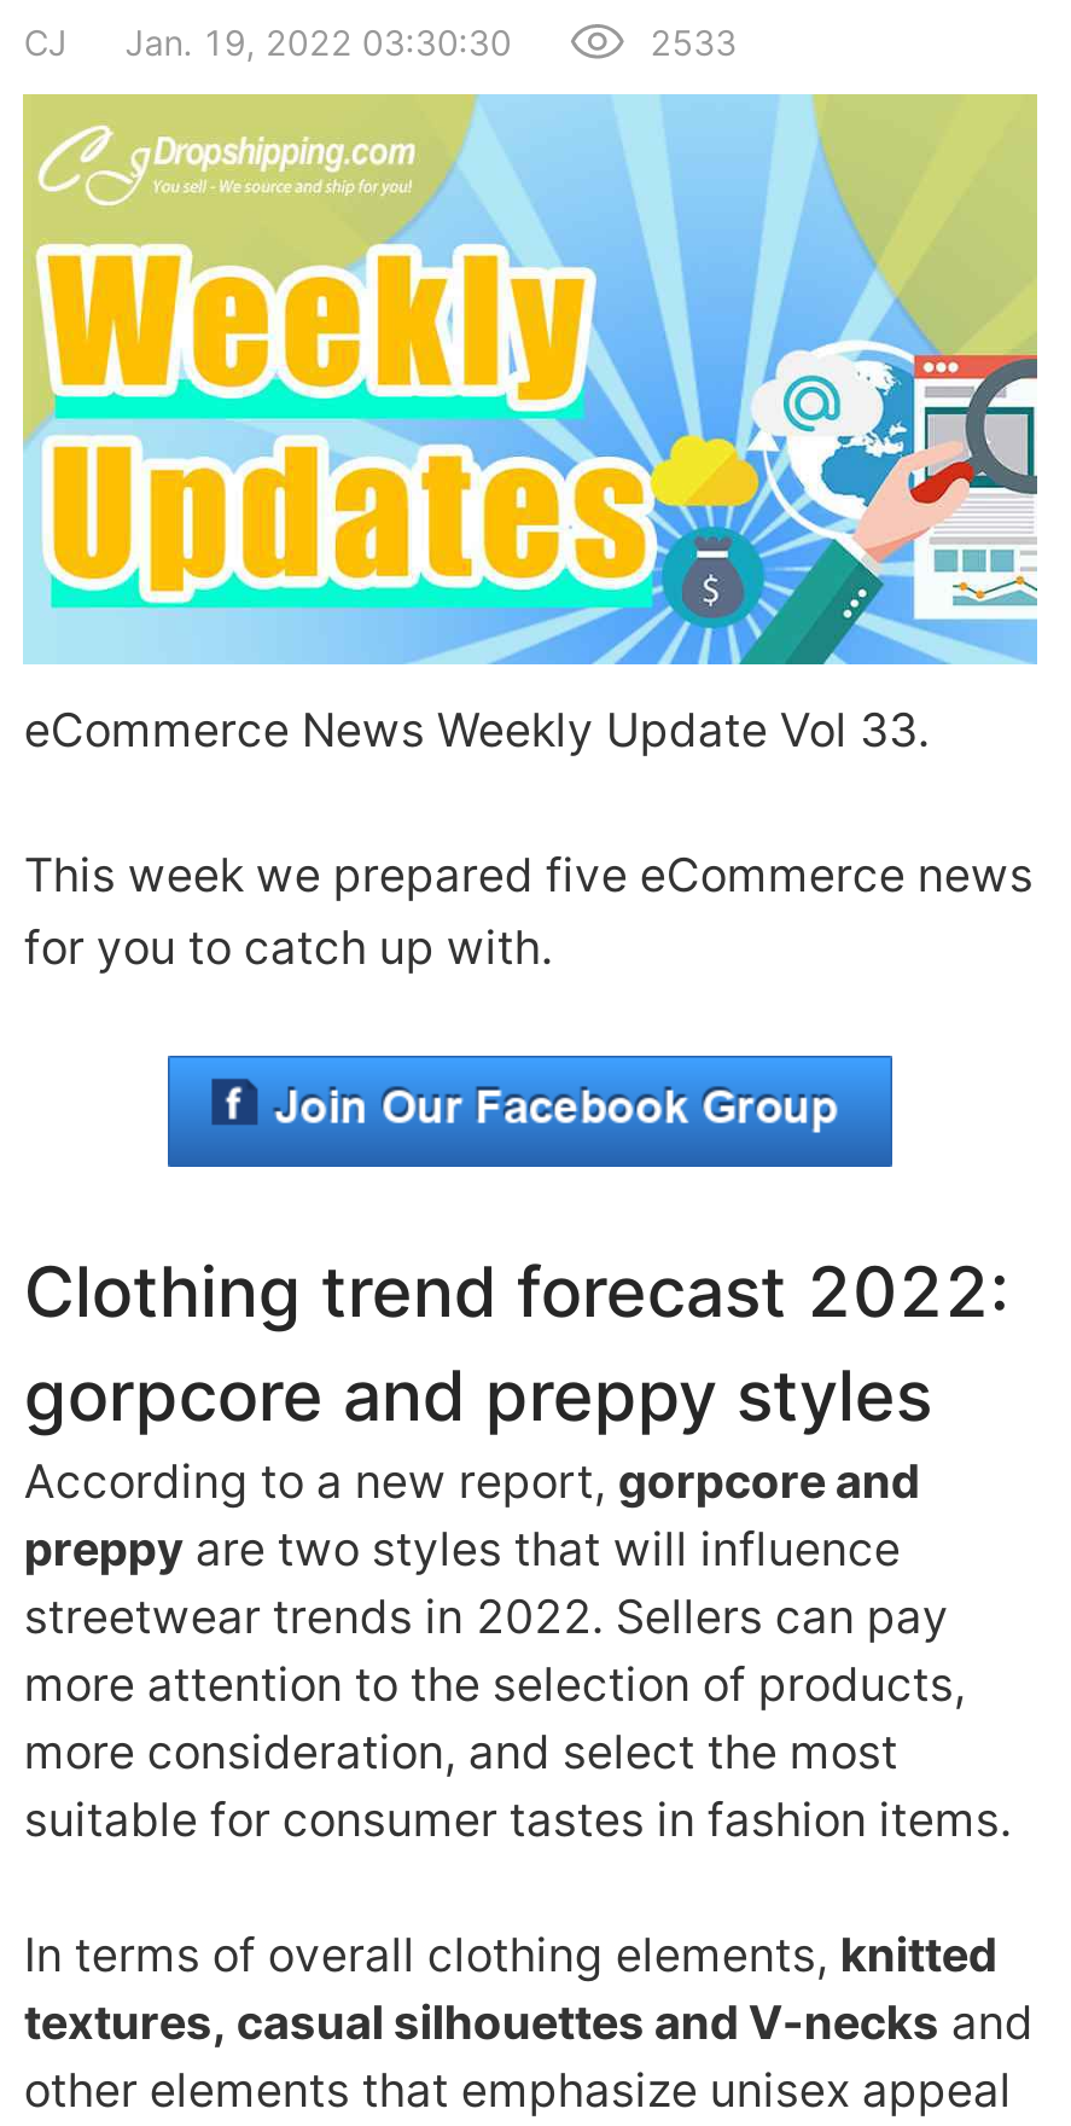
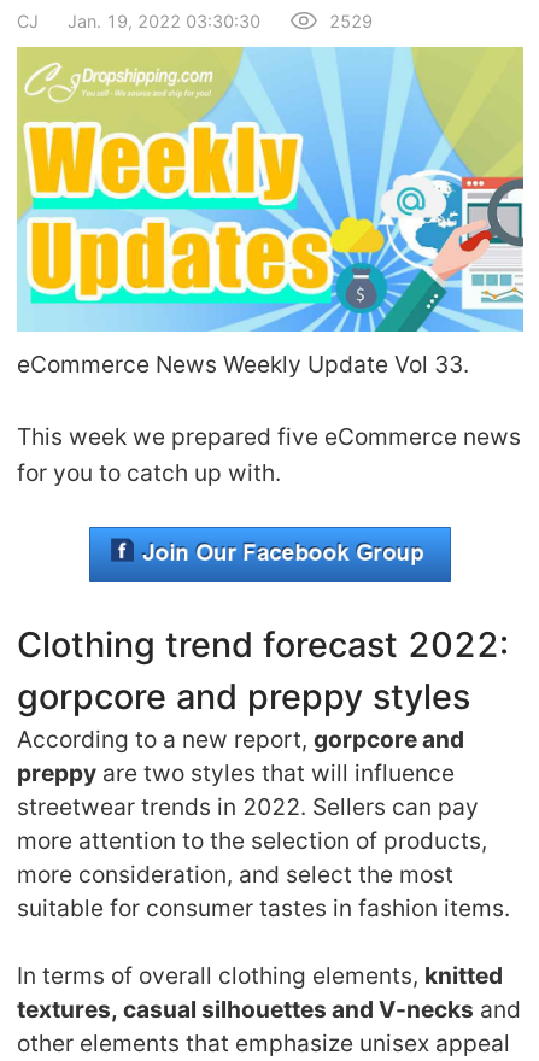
[650,22,737,63] 2533 -> [330,11,373,31] 2529

